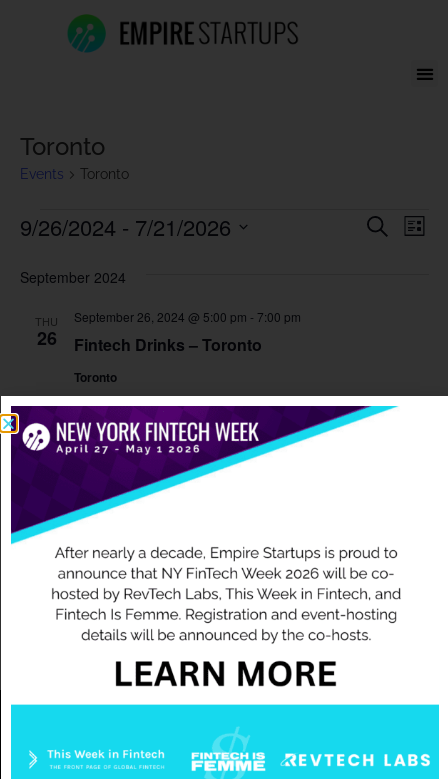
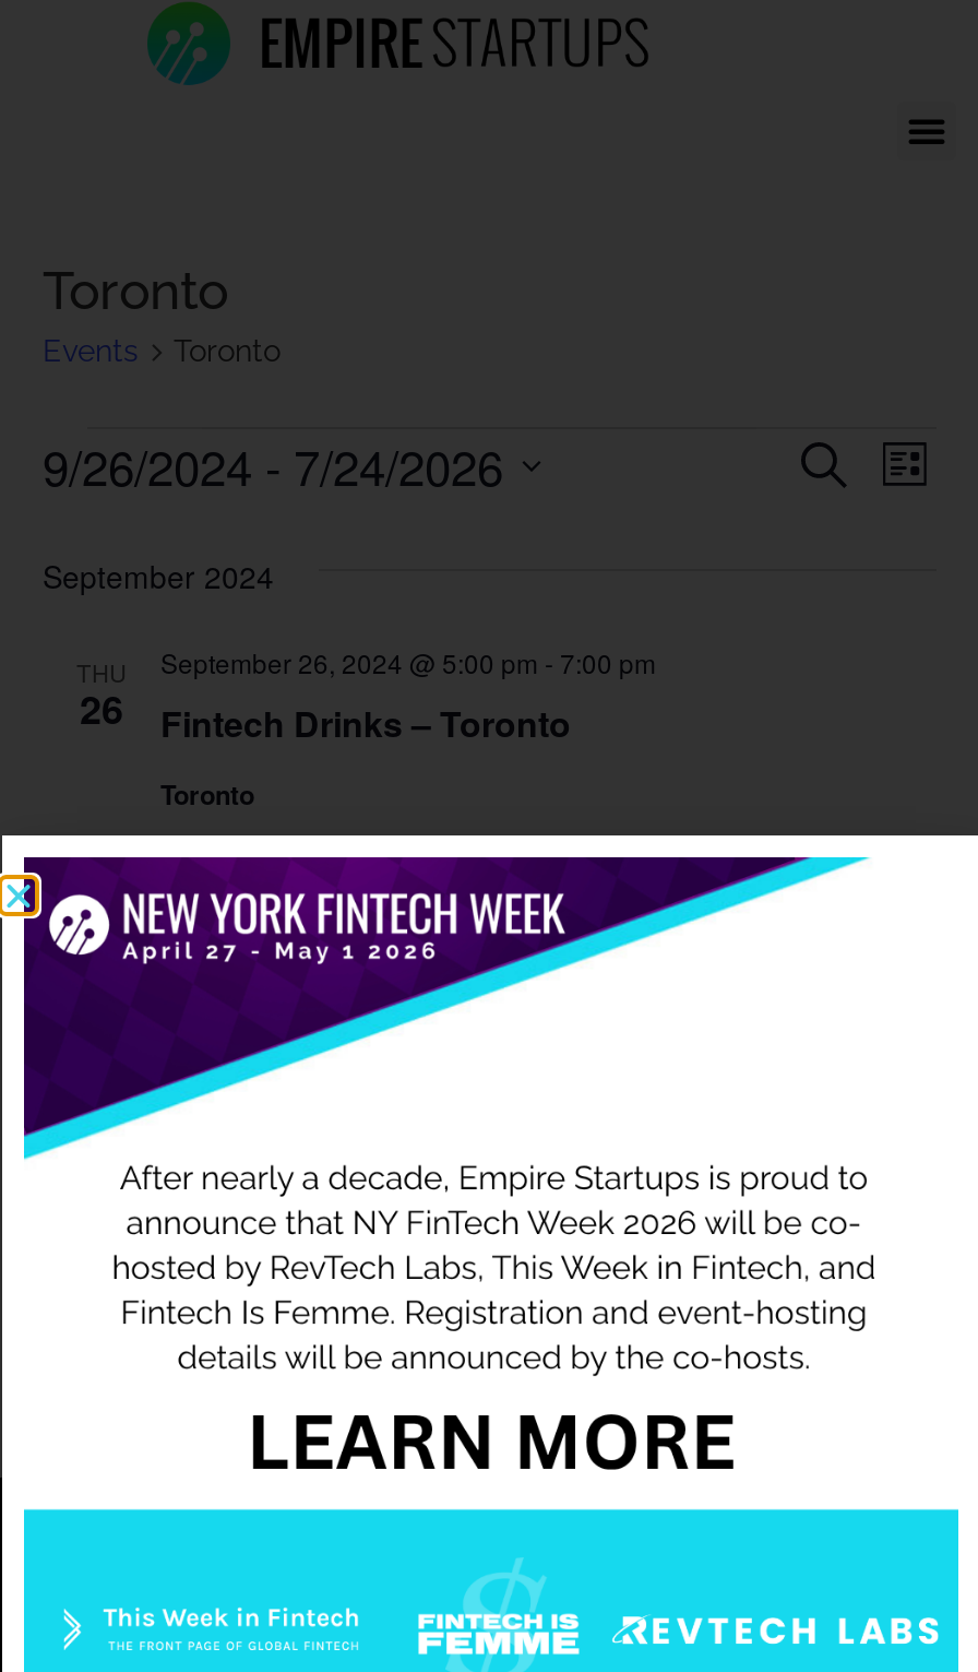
[19,211,230,242] 9/26/2024 - 7/21/2026 -> [43,431,503,499] 9/26/2024 - 7/24/2026

